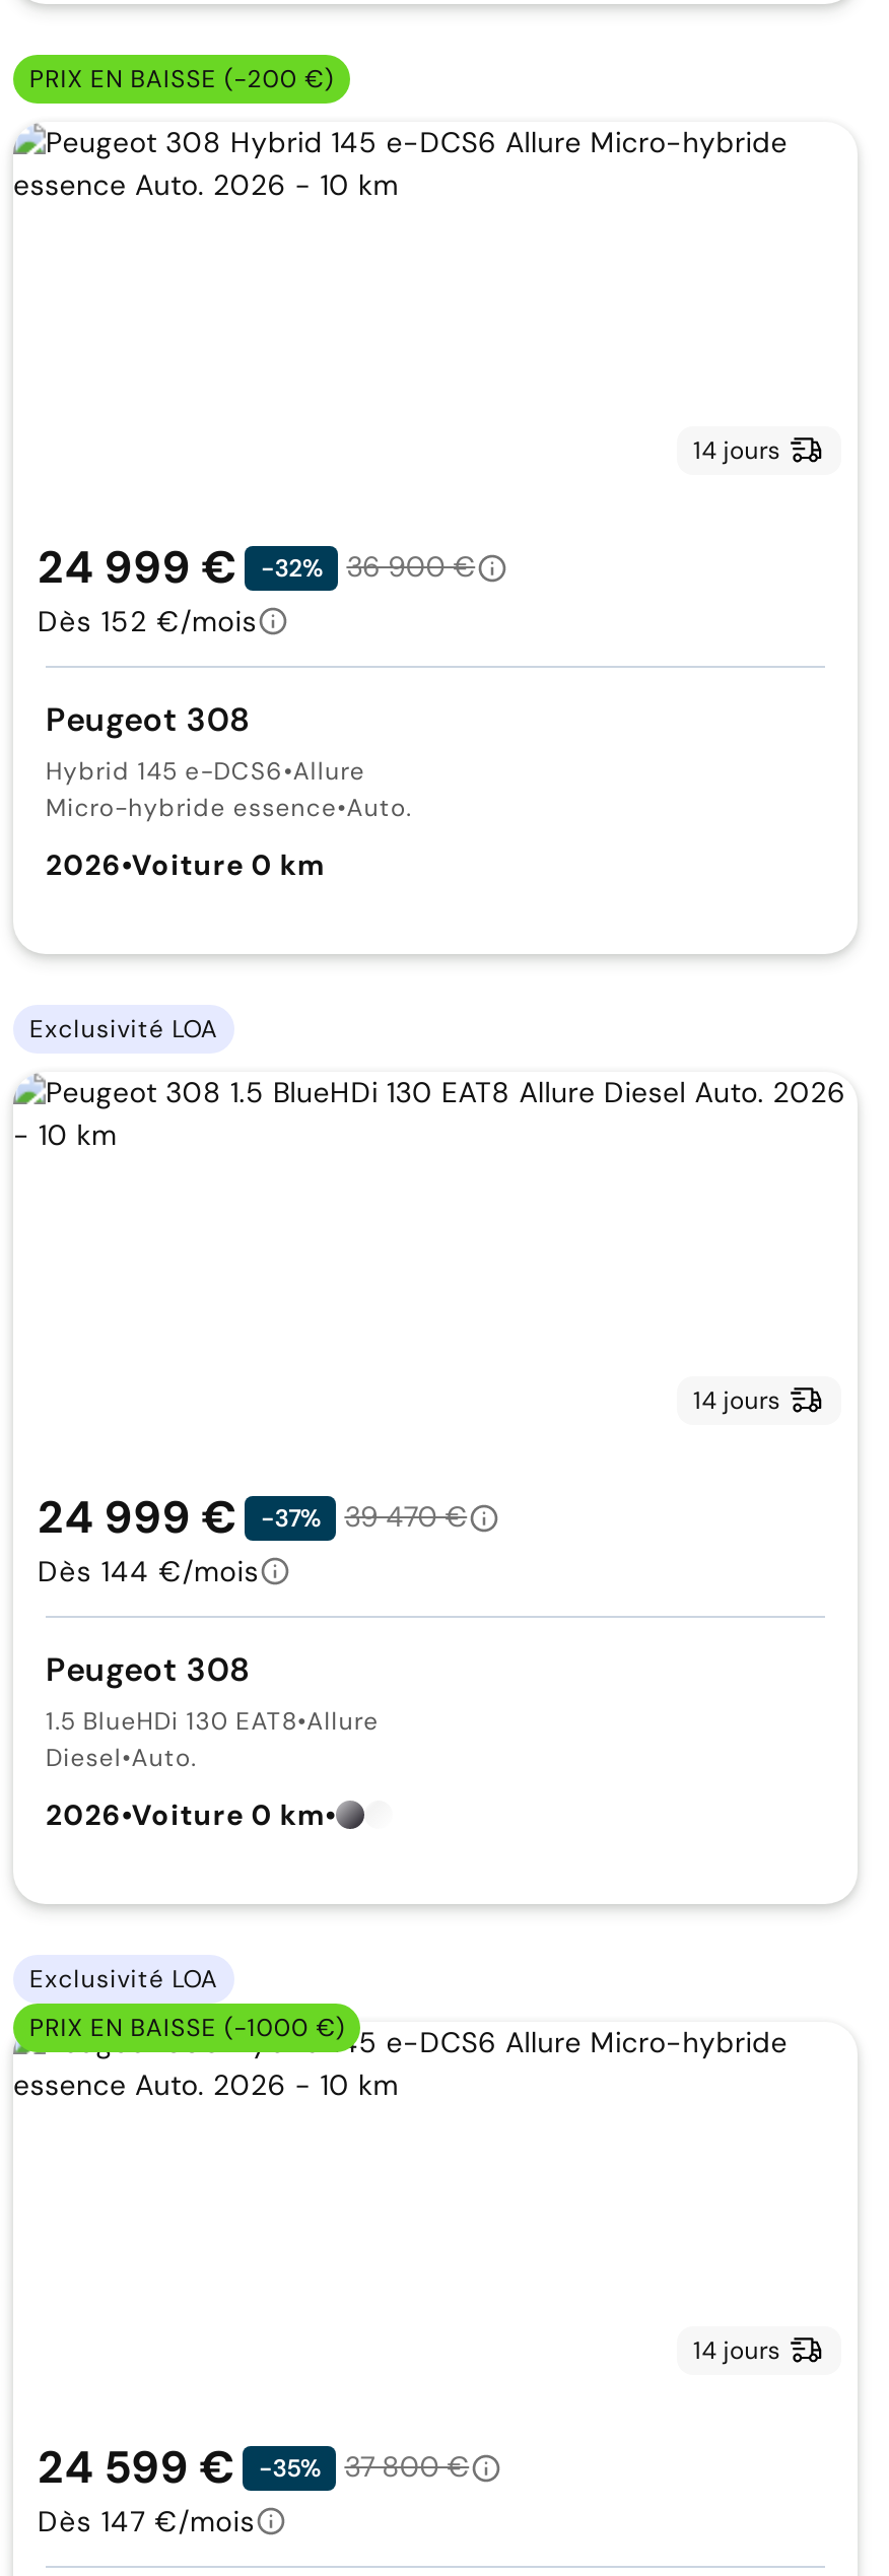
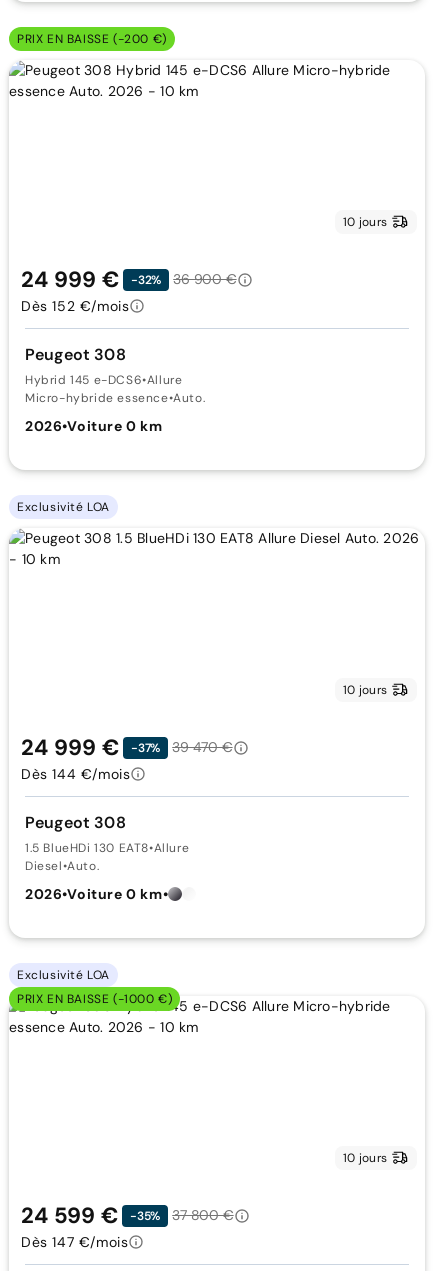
[693,434,780,466] 14 jours -> [343,214,387,230] 10 jours
[693,1384,780,1416] 14 jours -> [343,682,387,698] 10 jours
[693,2334,780,2367] 14 jours -> [343,1150,387,1166] 10 jours

